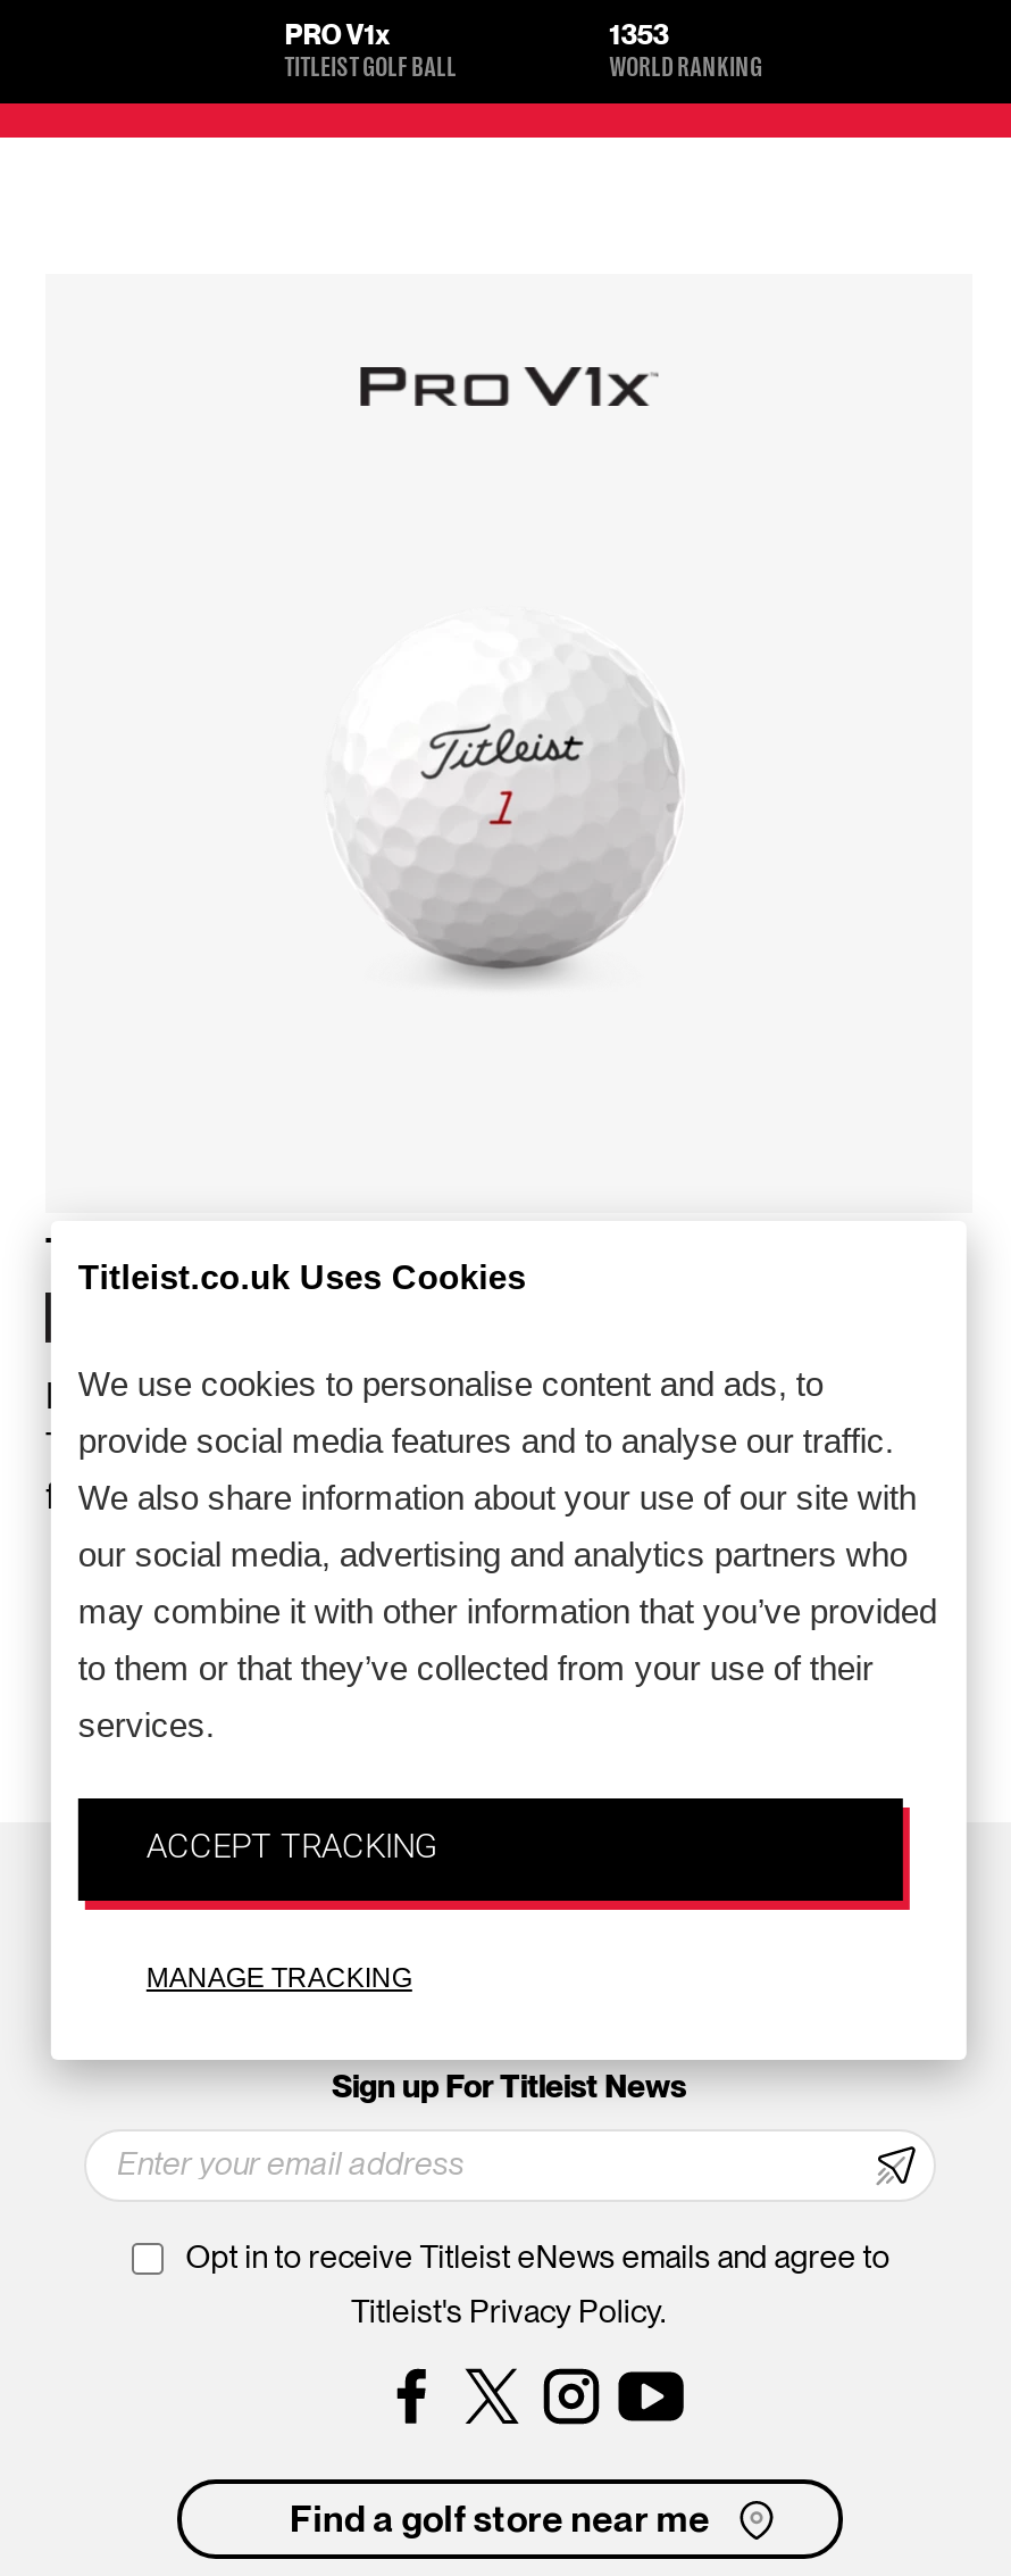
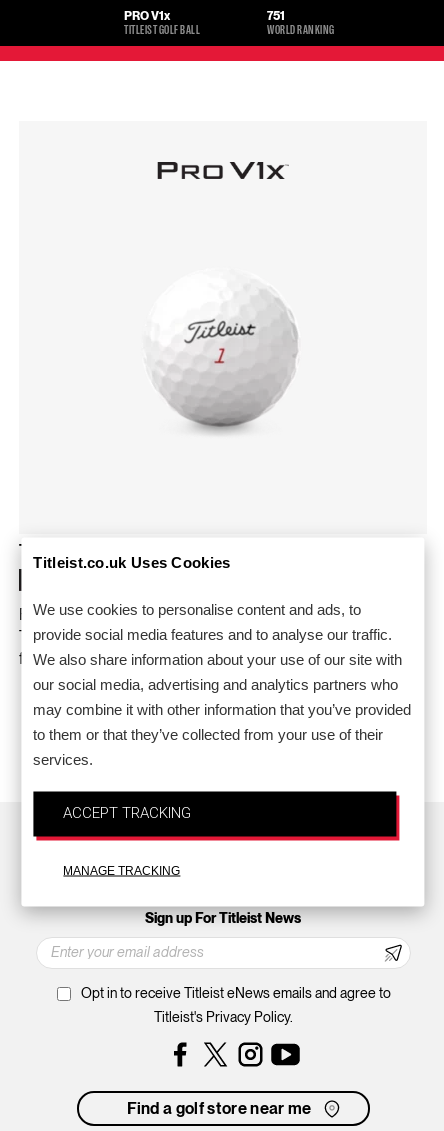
[609,24,668,49] 1353 -> [267,11,285,22] 751

